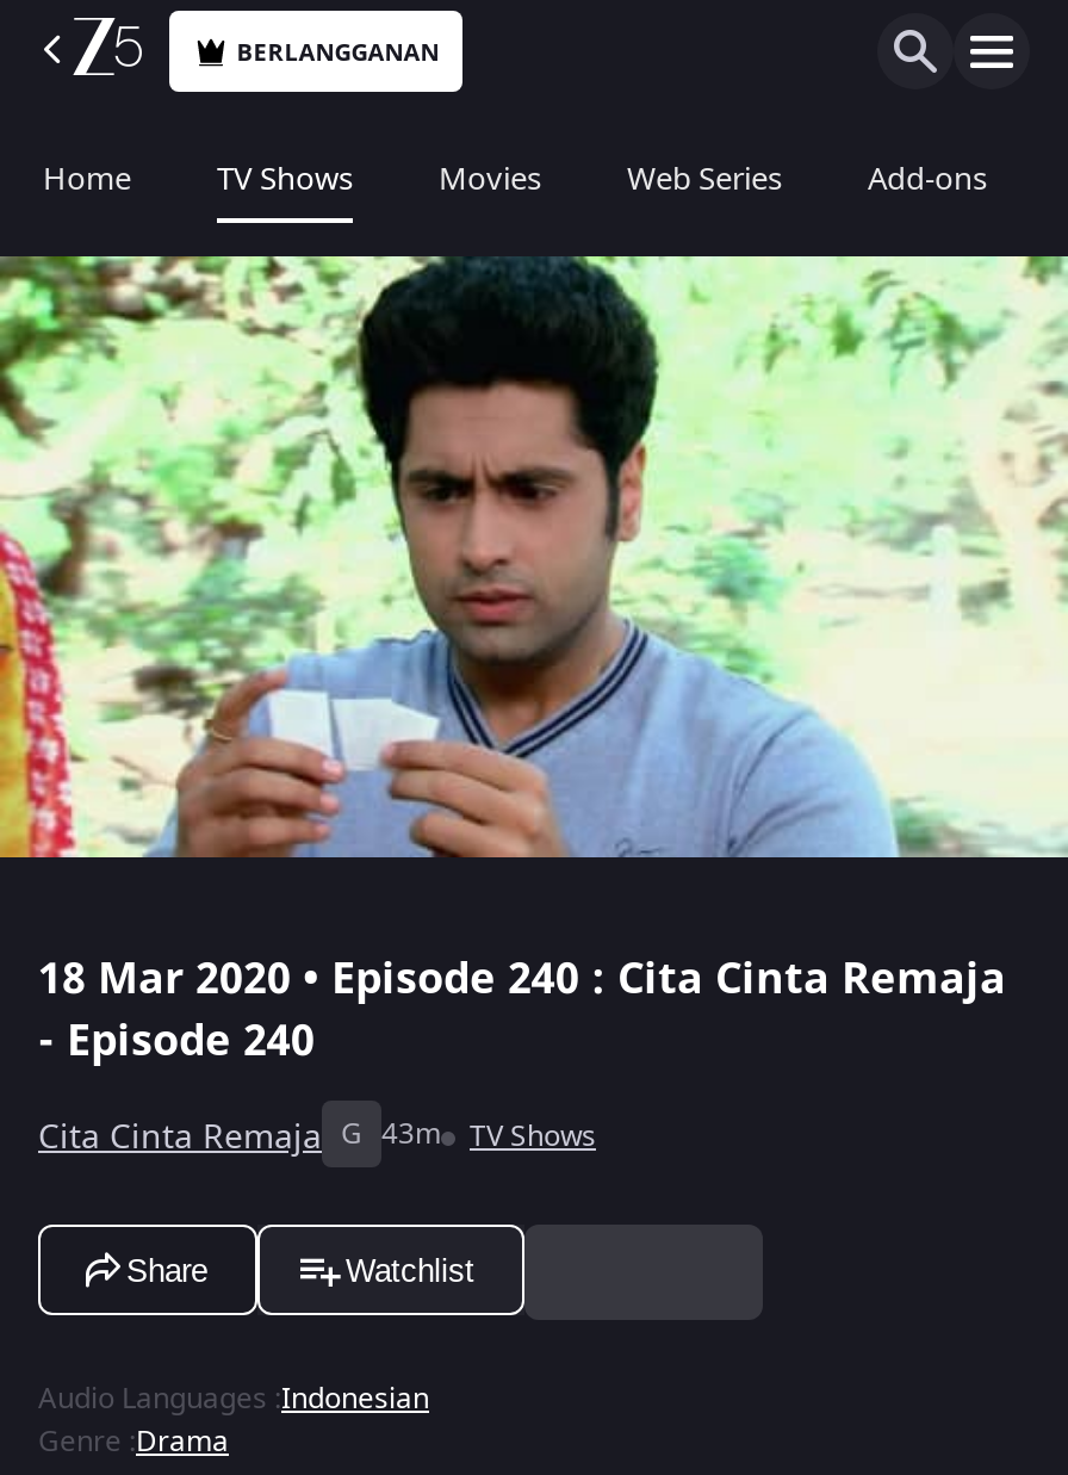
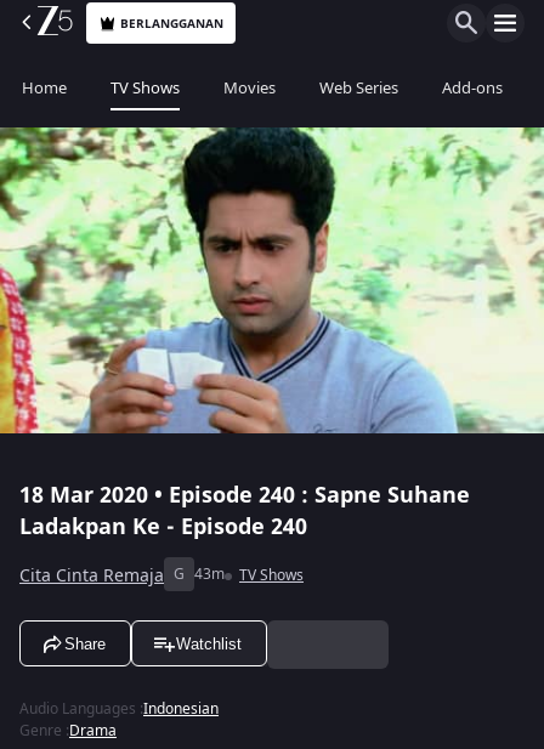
[38,948,1006,1072] 18 Mar 2020 • Episode 240 : Cita Cinta Remaja | - Episode 240 -> [19,480,470,543] 18 Mar 2020 • Episode 240 : Sapne Suhane | Ladakpan Ke - Episode 240

